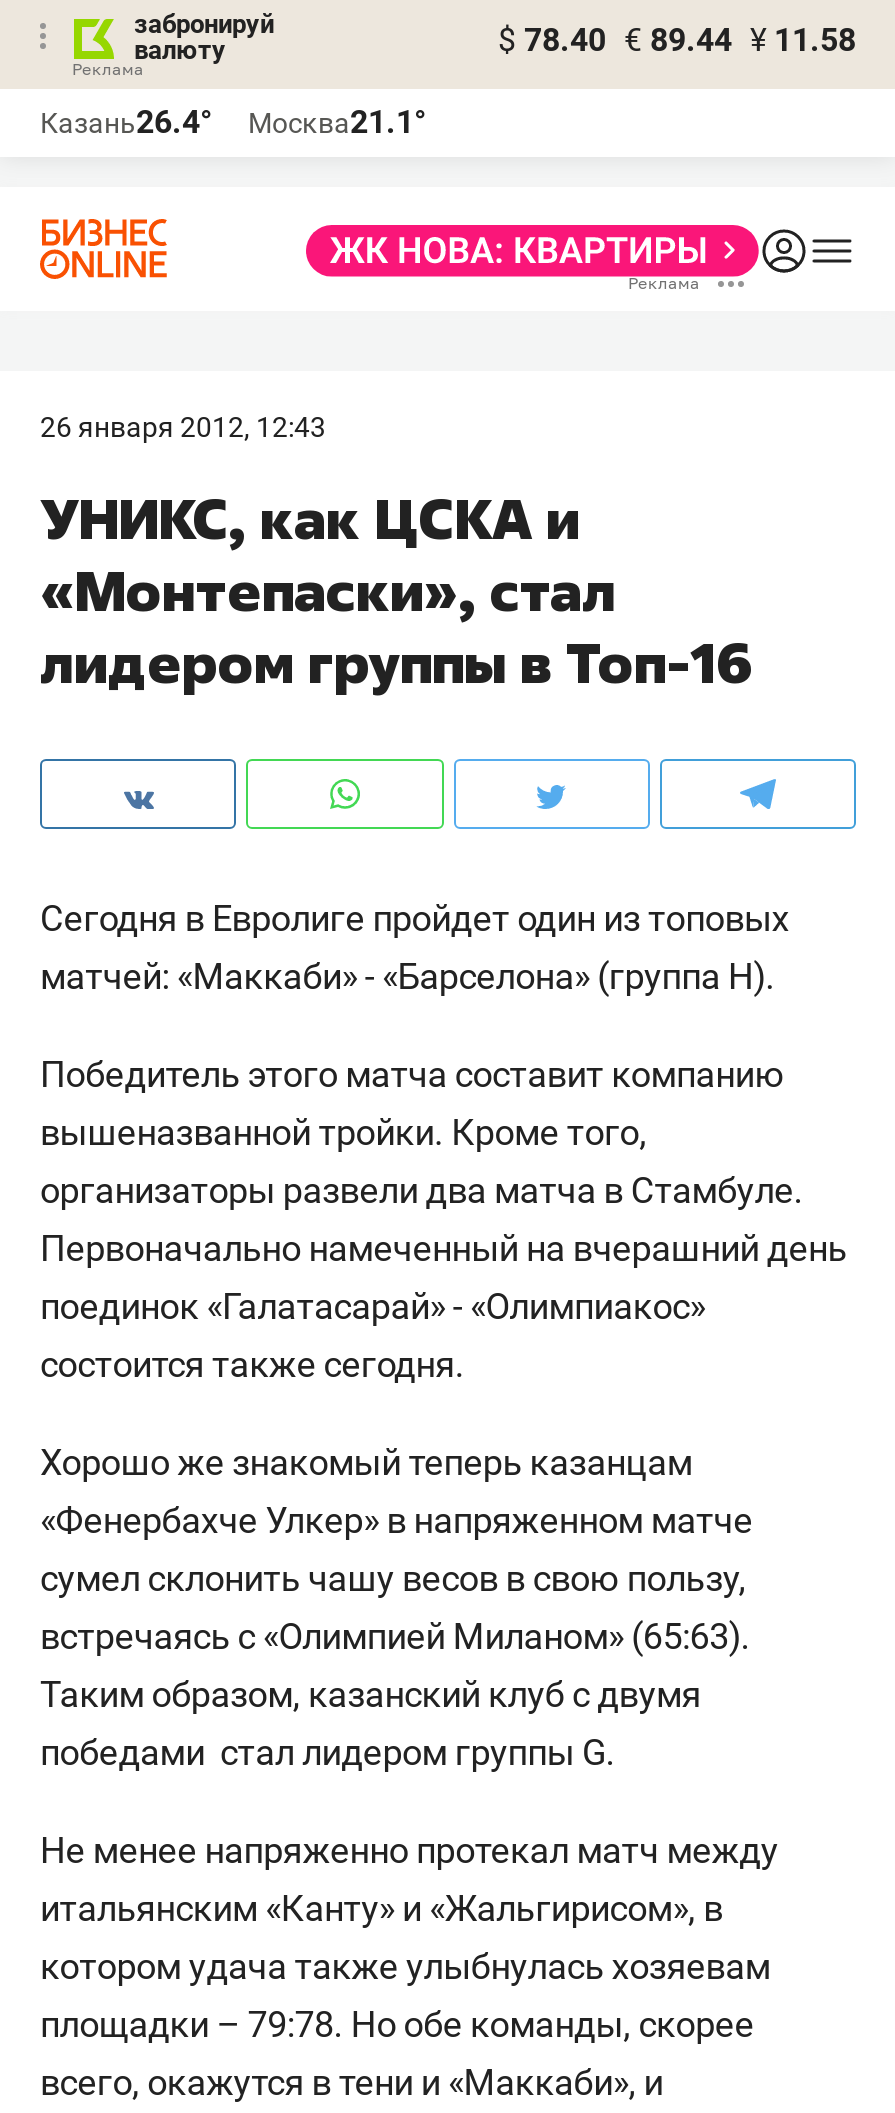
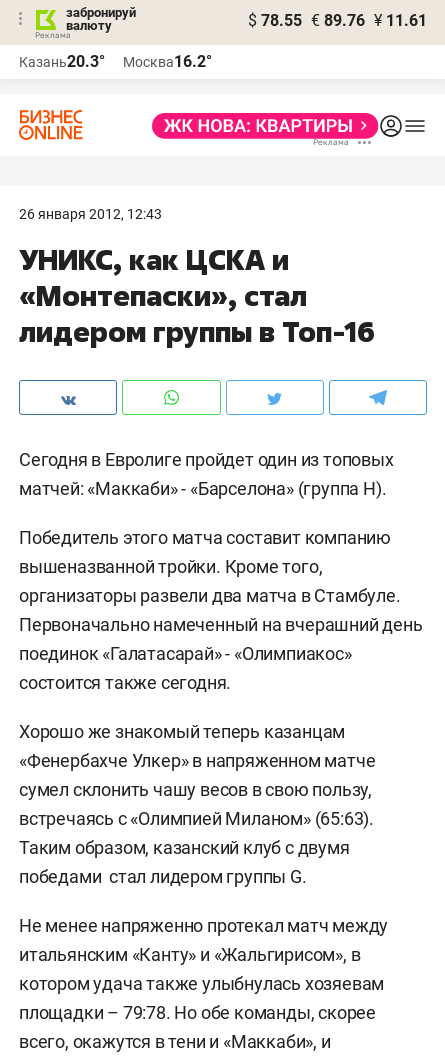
[498,21,856,59] $ 78.40 € 89.44 ¥ 11.58 -> [248,11,427,30] $ 78.55 € 89.76 ¥ 11.61
[40,103,212,141] Казань26.4° -> [19,52,105,71] Казань20.3°
[248,103,426,141] Москва21.1° -> [123,52,212,71] Москва16.2°

